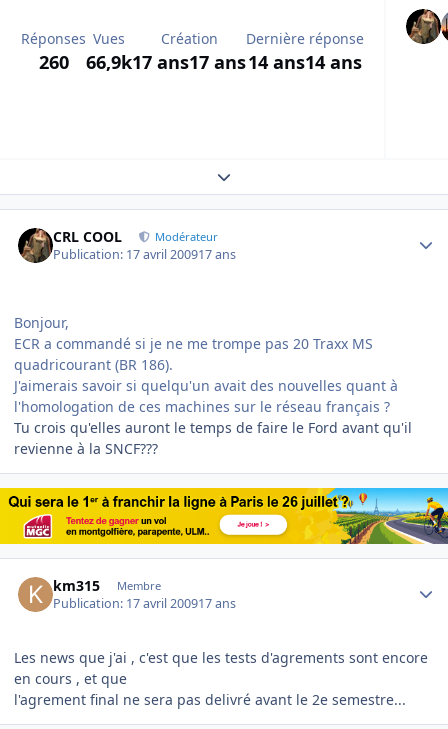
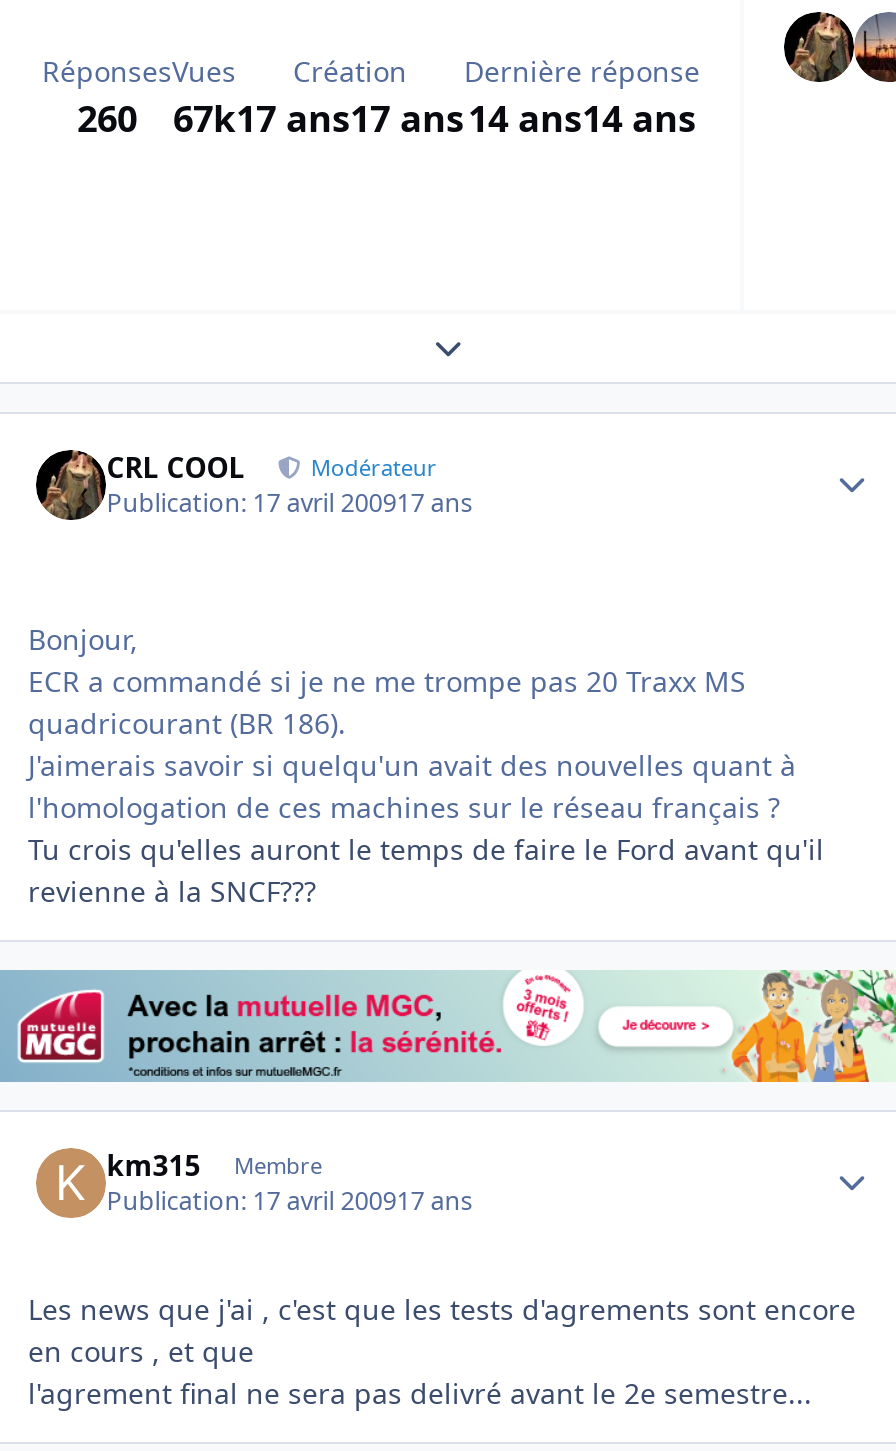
[392,8,445,45] [image] -> [782,10,890,84] [image]
[38,50,362,74] 260 66,9k 17 ans17 ans 14 ans14 ans -> [77,94,696,142] 260 67k 17 ans17 ans 14 ans14 ans
[3,487,445,545] [image] -> [6,968,890,1084] [image]

